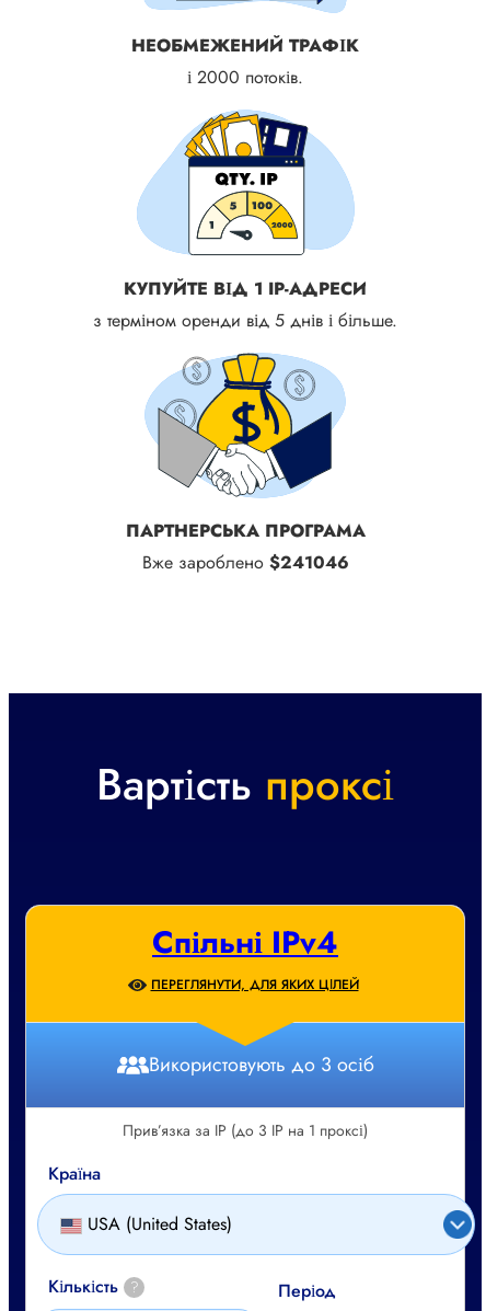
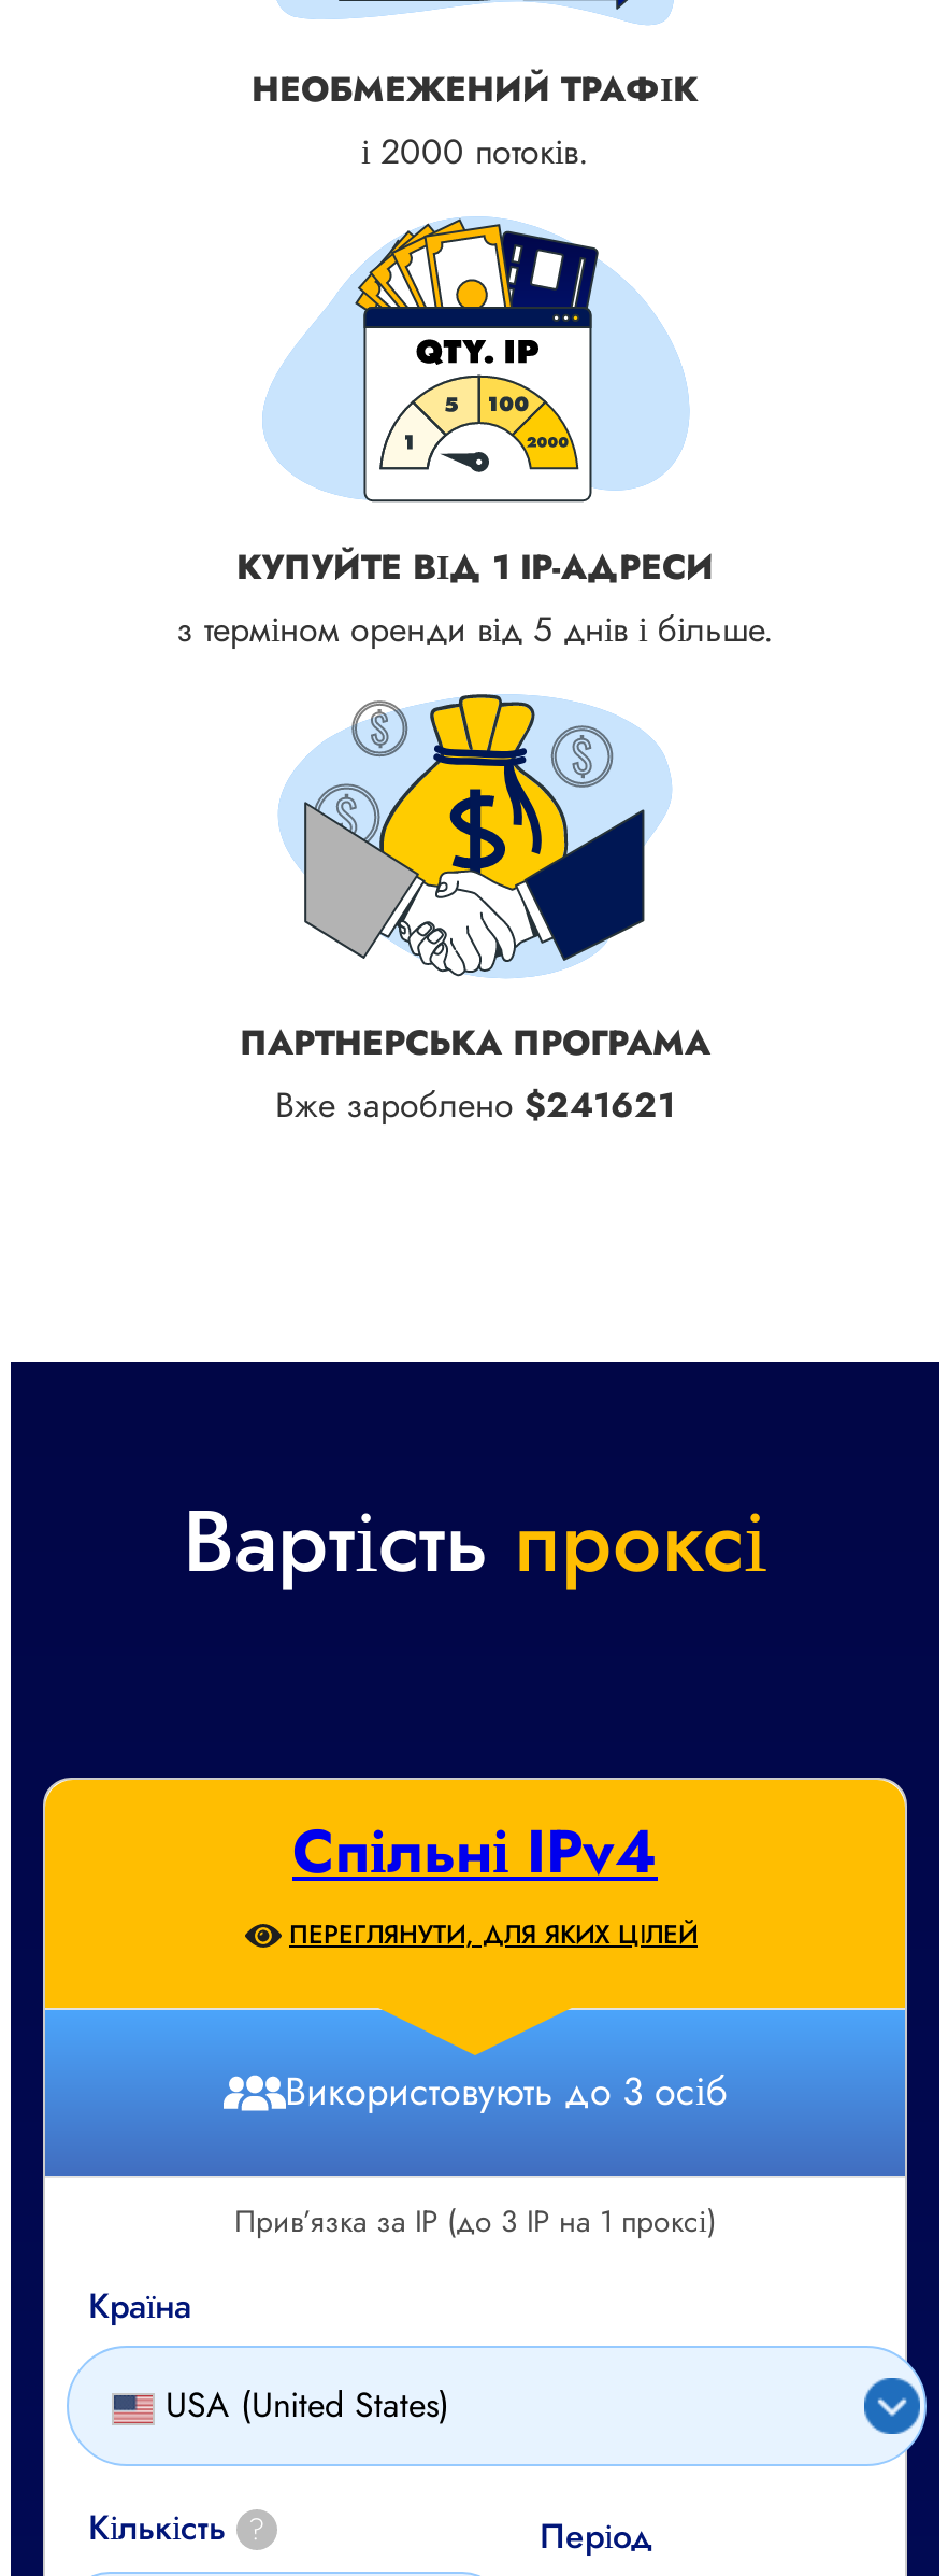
[142,549,349,575] Вже зароблено $241046 -> [275,1080,675,1129] Вже зароблено $241621

